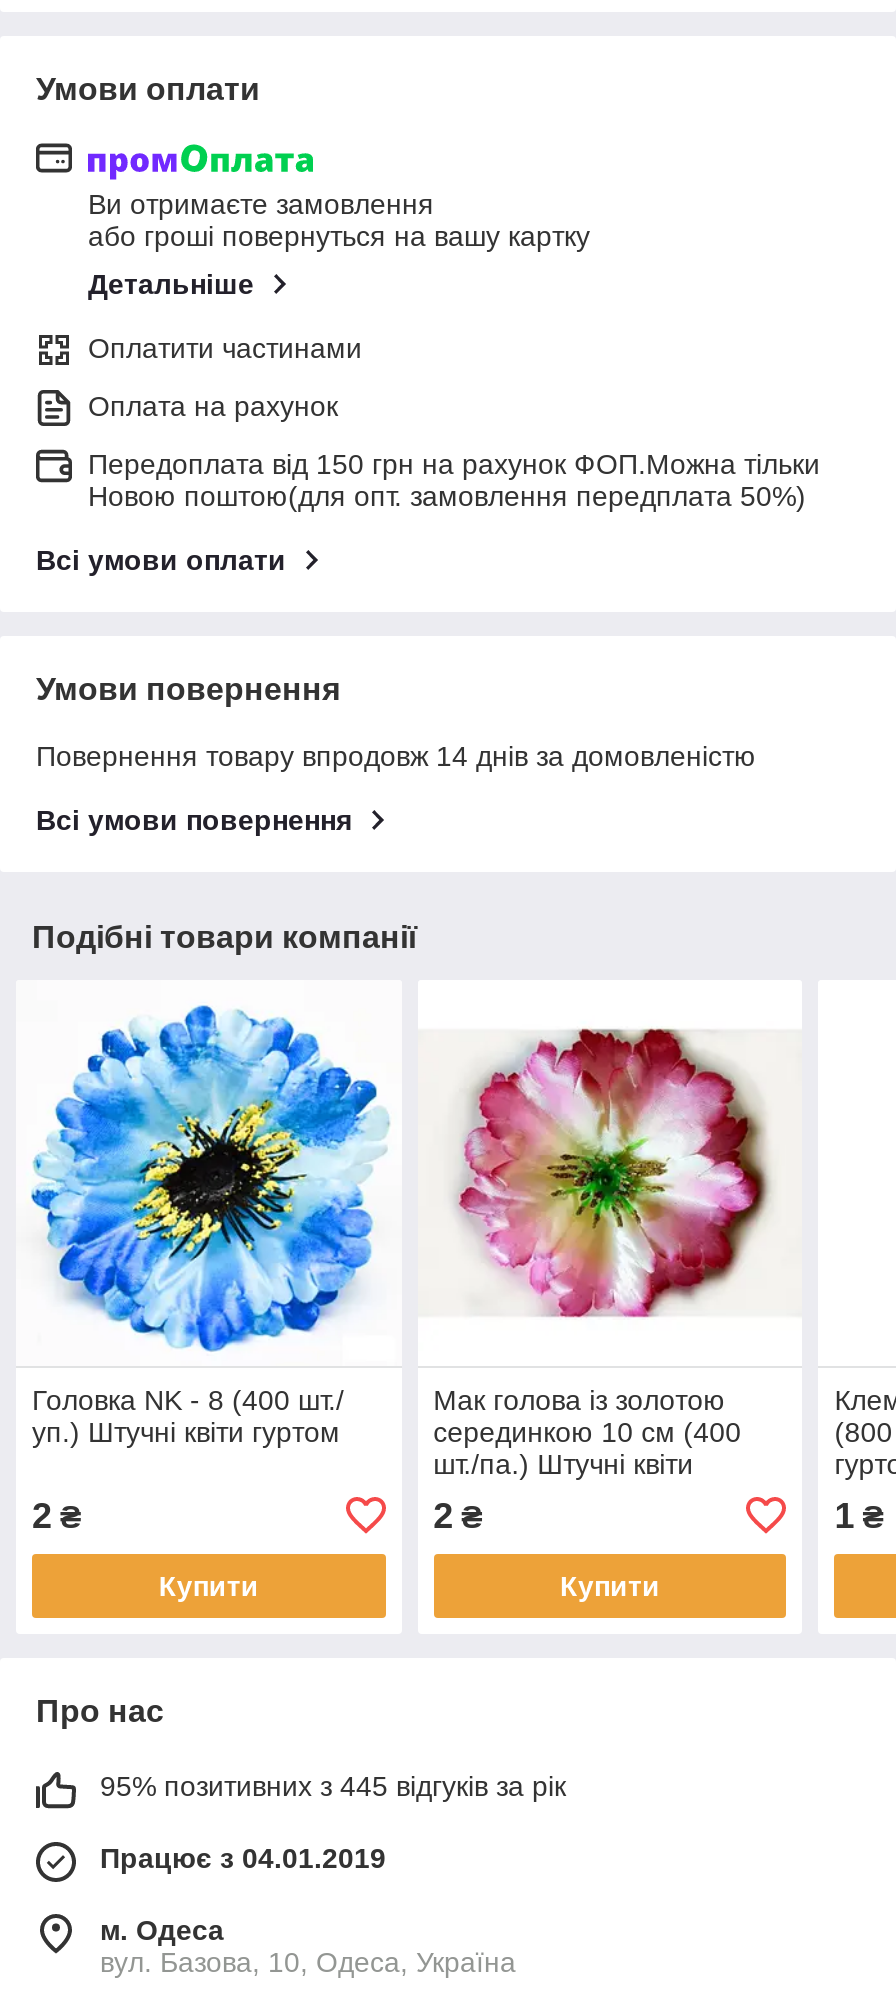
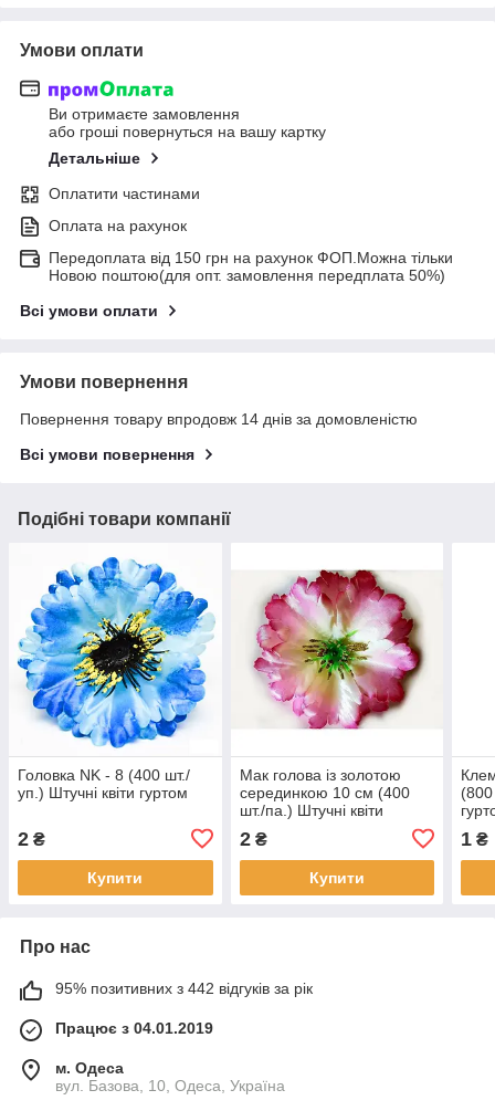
[100,1770,566,1802] 95% позитивних з 445 відгуків за рік -> [55,979,313,997] 95% позитивних з 442 відгуків за рік

